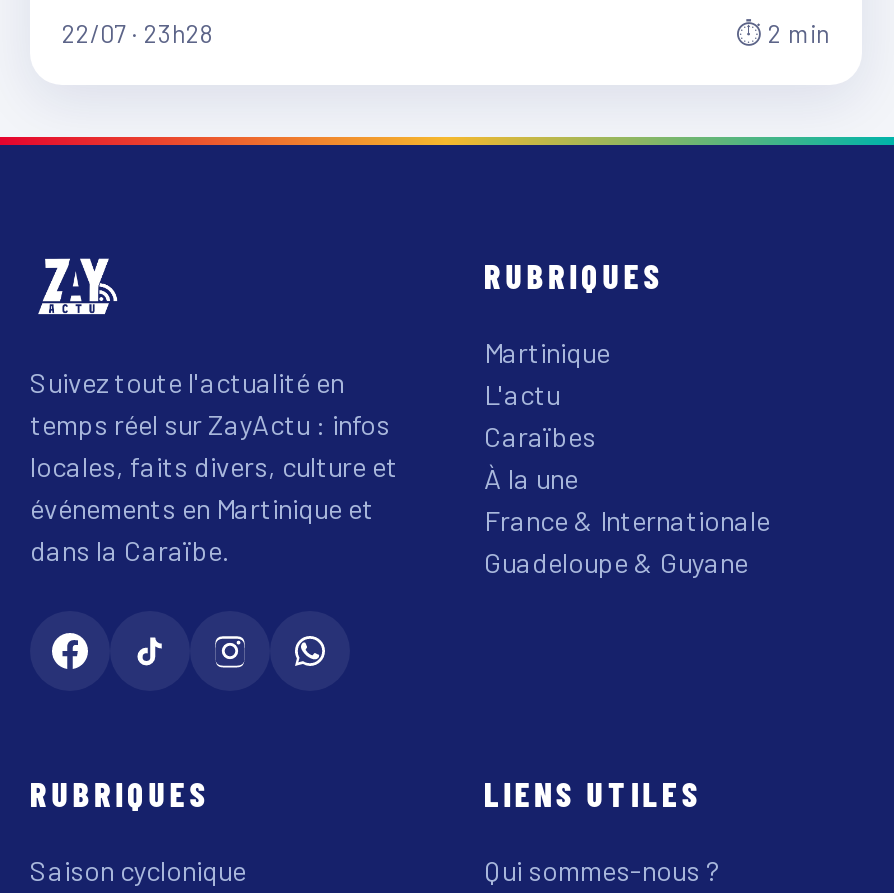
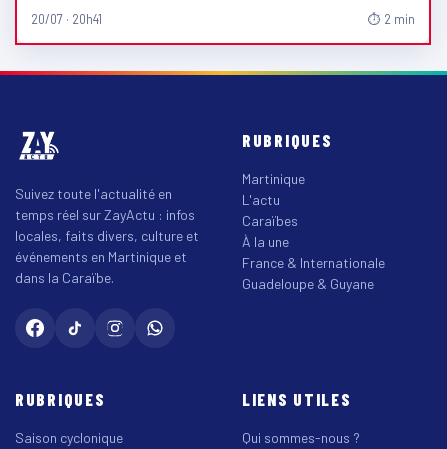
[62,16,214,48] 22/07 · 23h28 -> [31,11,102,27] 20/07 · 20h41

